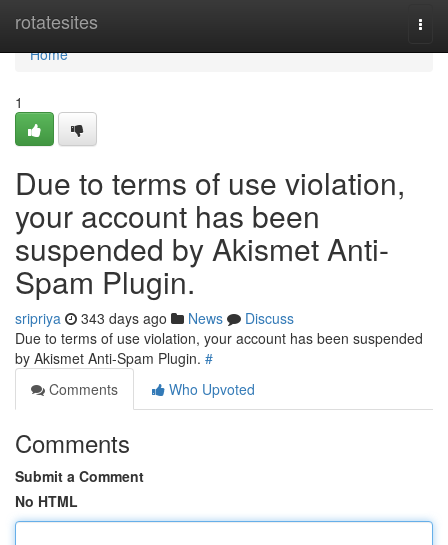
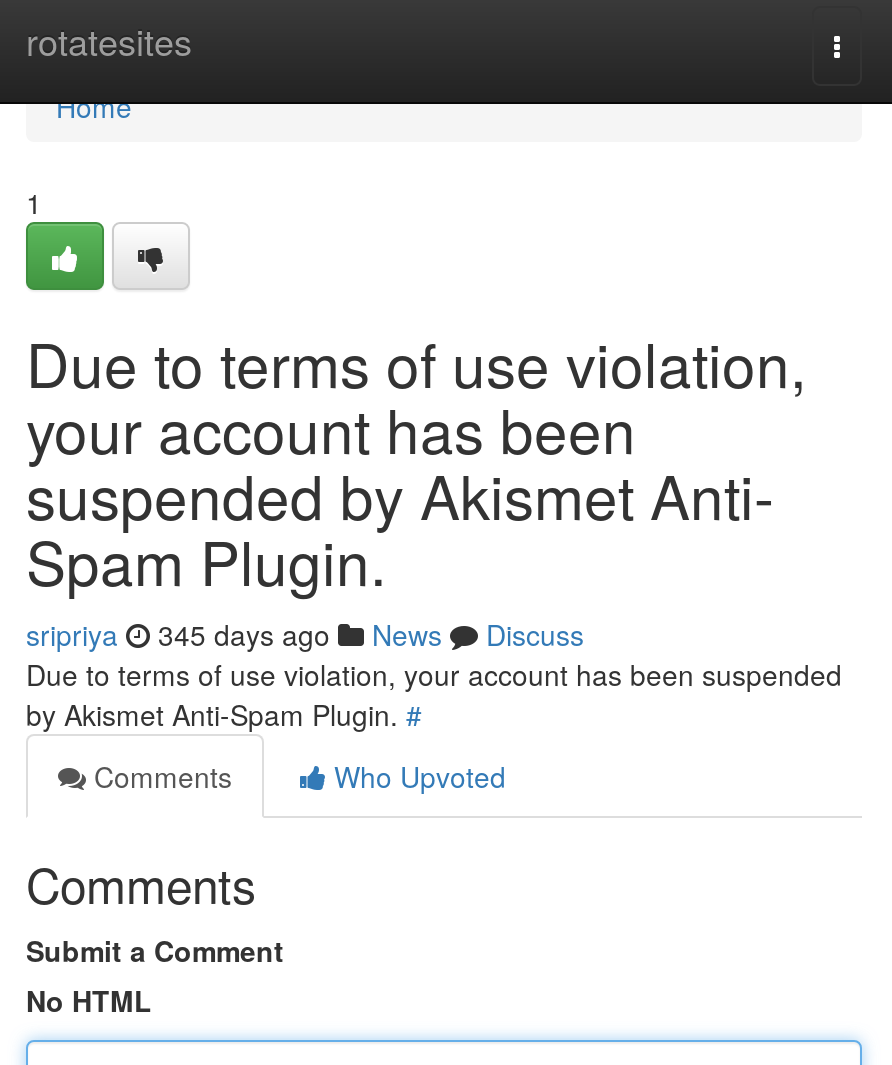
[15,308,294,328] sripriya 343 days ago News Discuss -> [26,614,584,654] sripriya 345 days ago News Discuss

